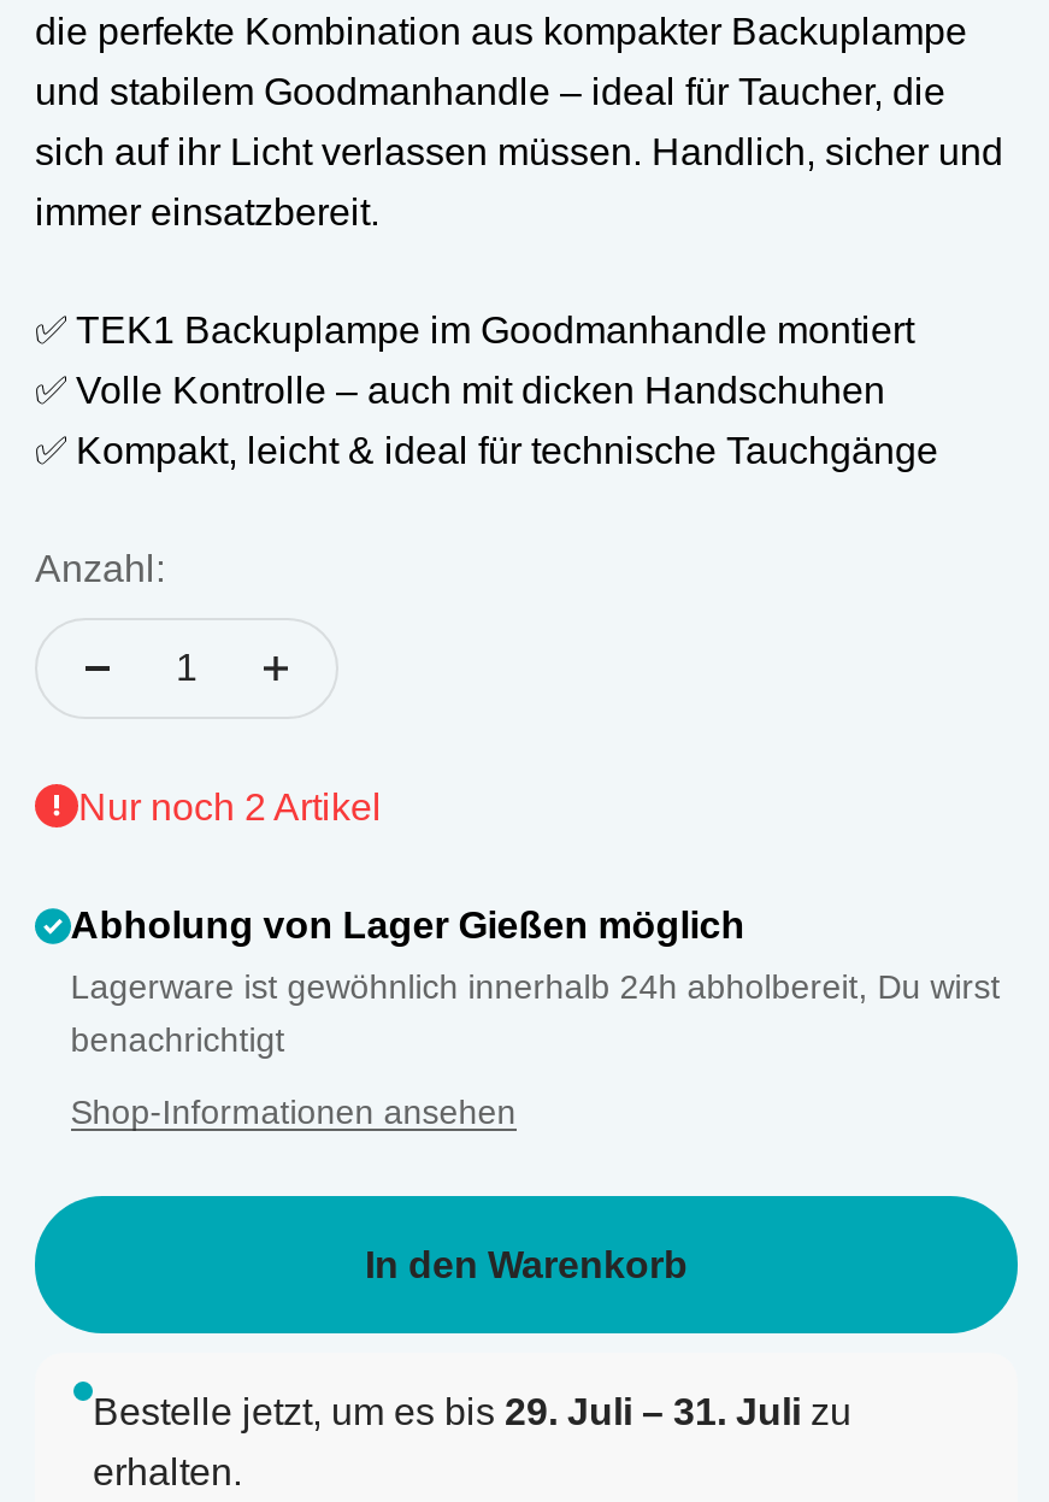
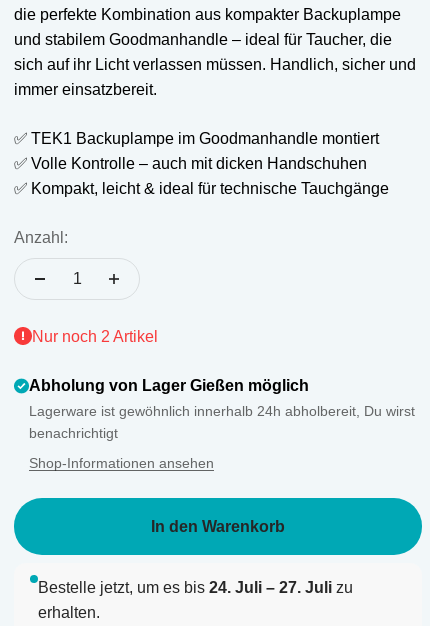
[93,1391,851,1432] Bestelle jetzt, um es bis 29. Juli – 31. Juli zu -> [38,579,353,596] Bestelle jetzt, um es bis 24. Juli – 27. Juli zu

